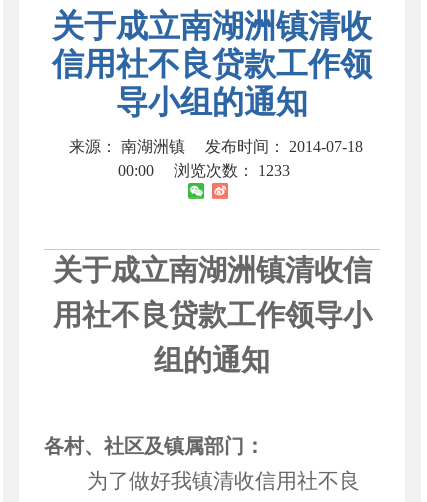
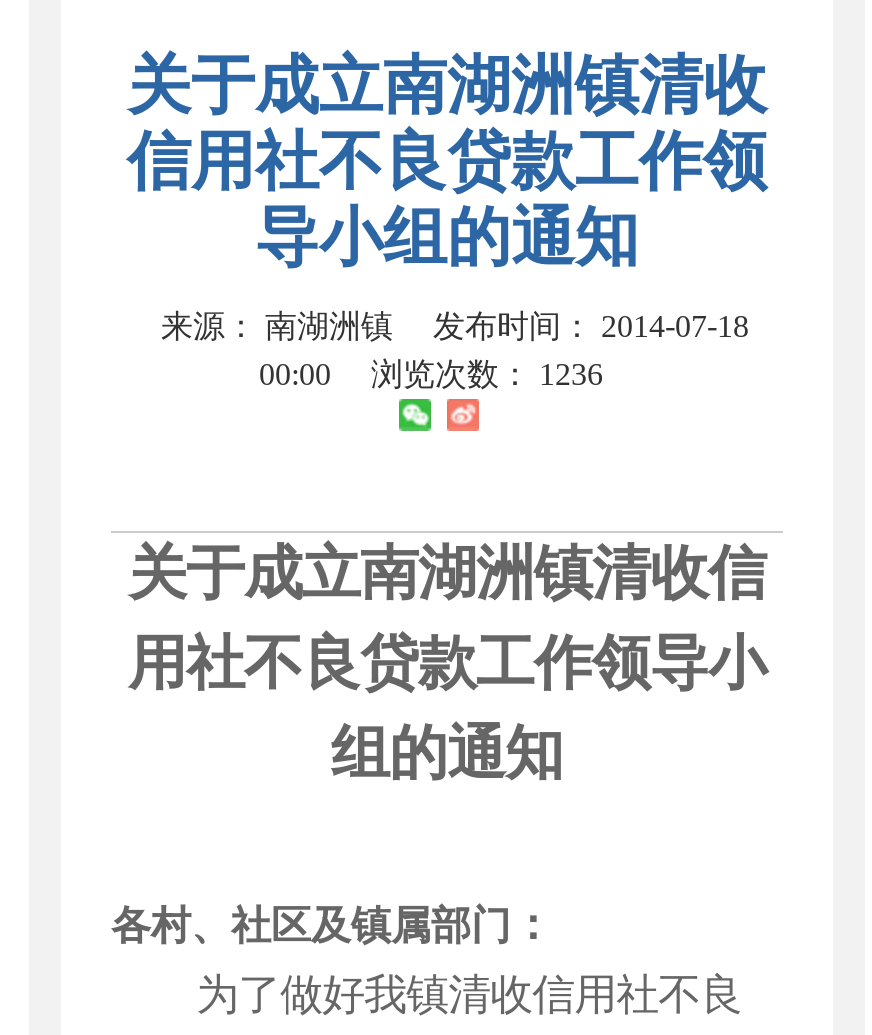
[118,162,290,179] 00:00 浏览次数：1233 -> [259,357,603,391] 00:00 浏览次数：1236

